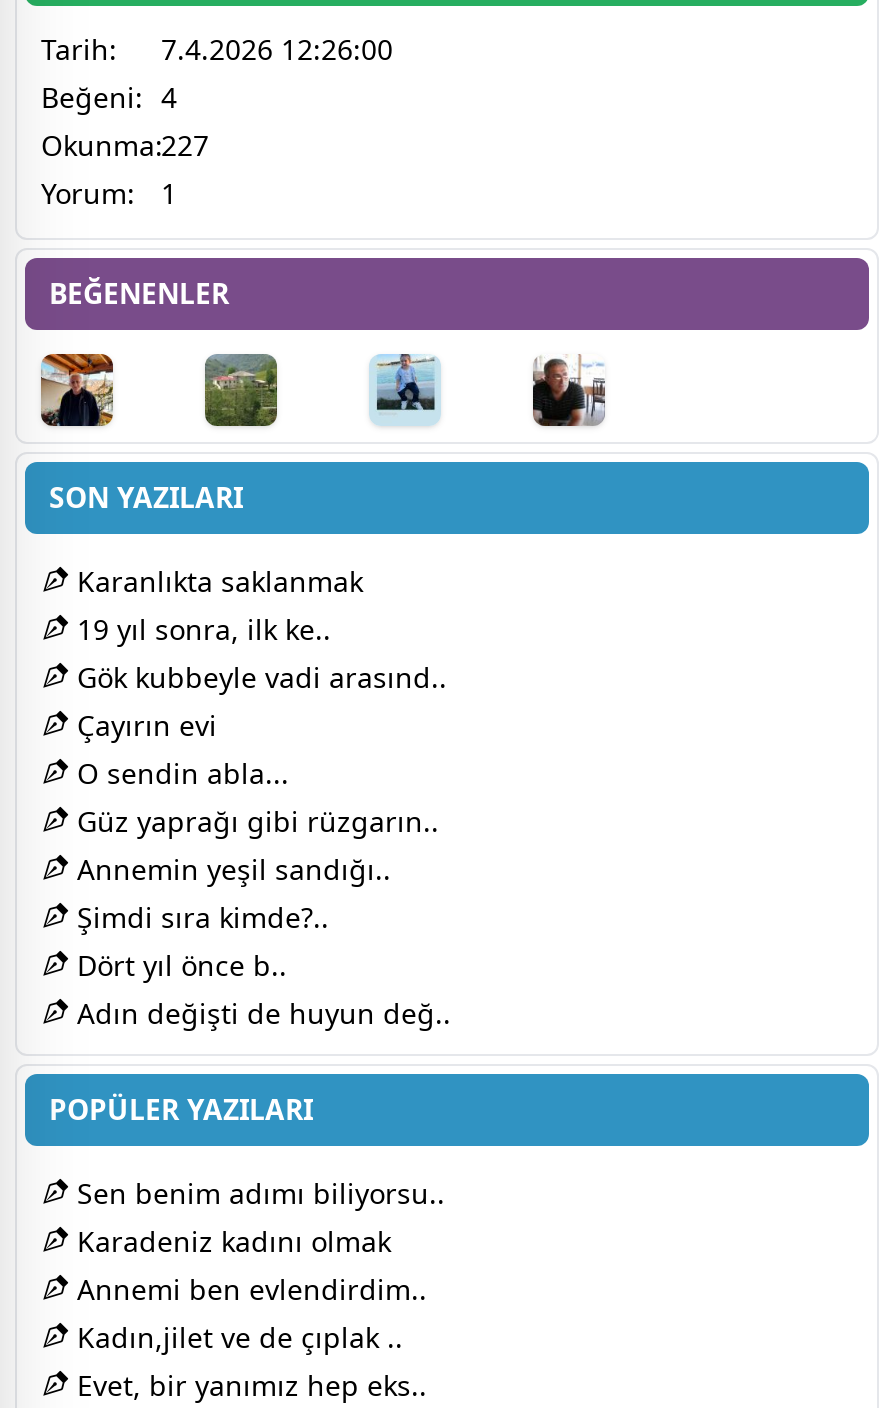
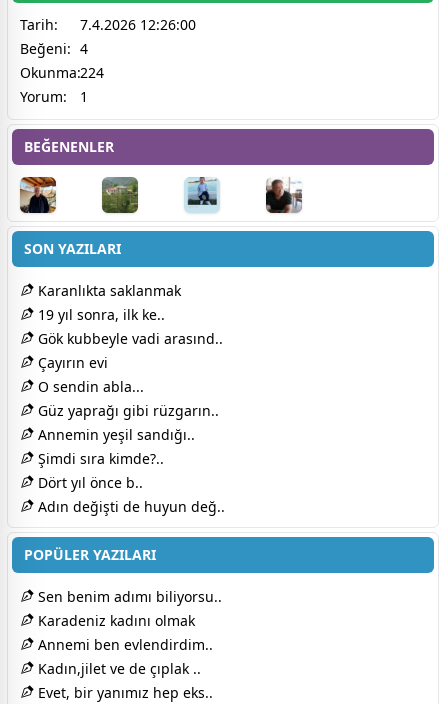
[41,125,209,163] Okunma:227 -> [20,62,104,81] Okunma:224

